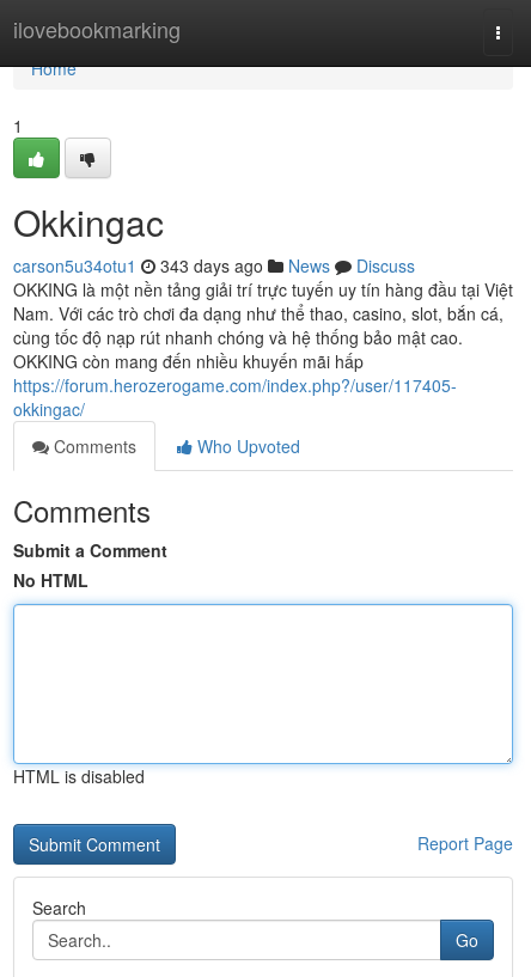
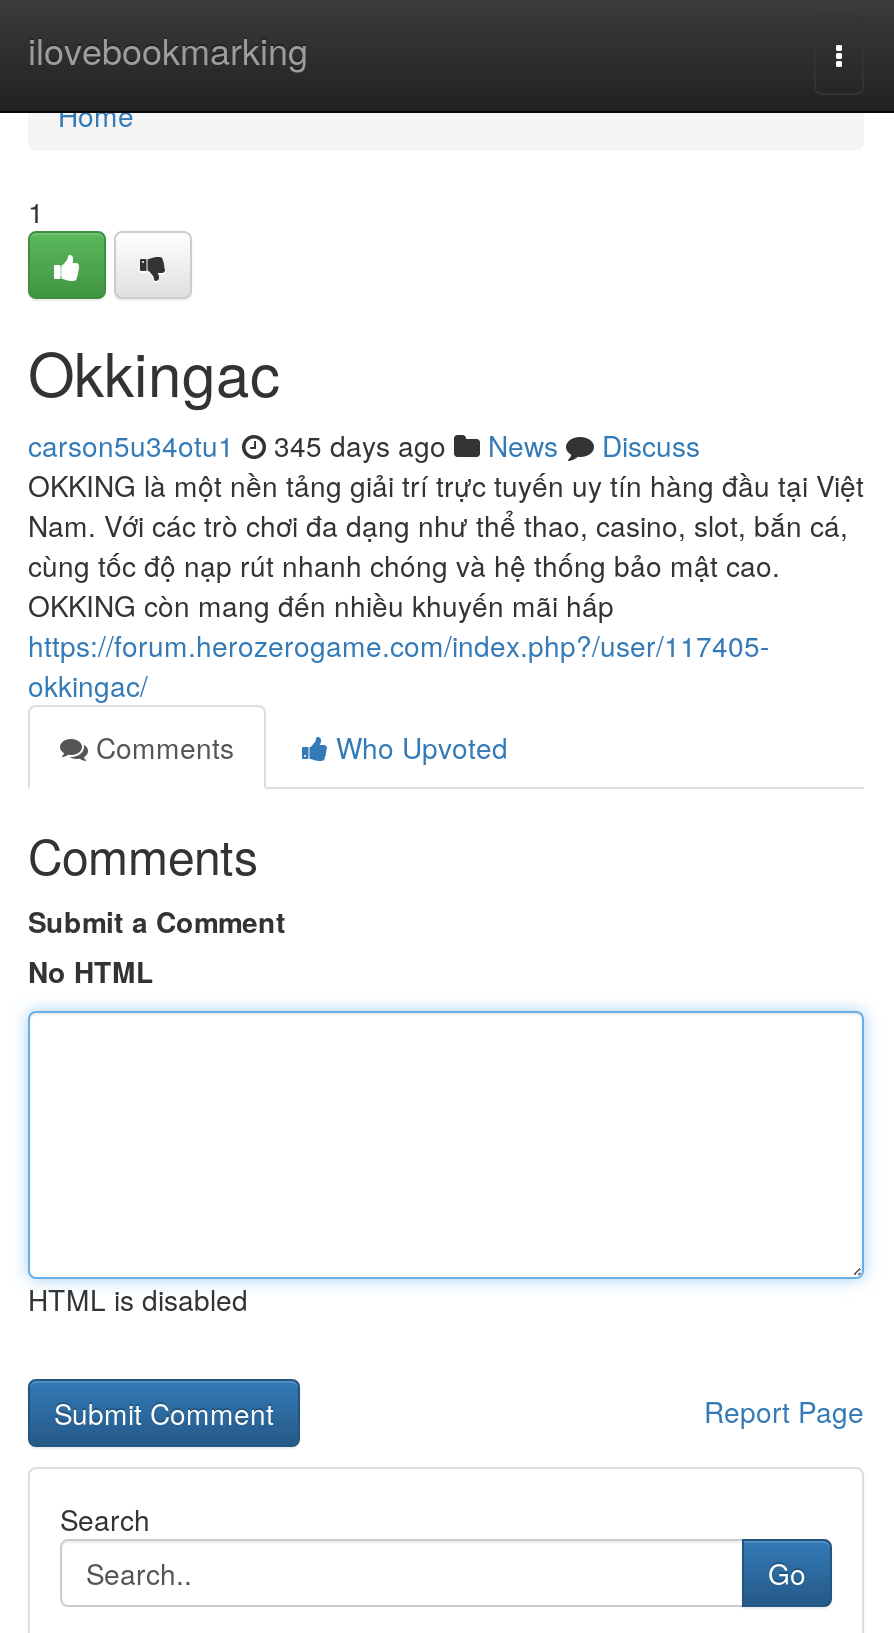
[13,254,415,277] carson5u34otu1 343 days ago News Discuss -> [28,425,700,465] carson5u34otu1 345 days ago News Discuss

